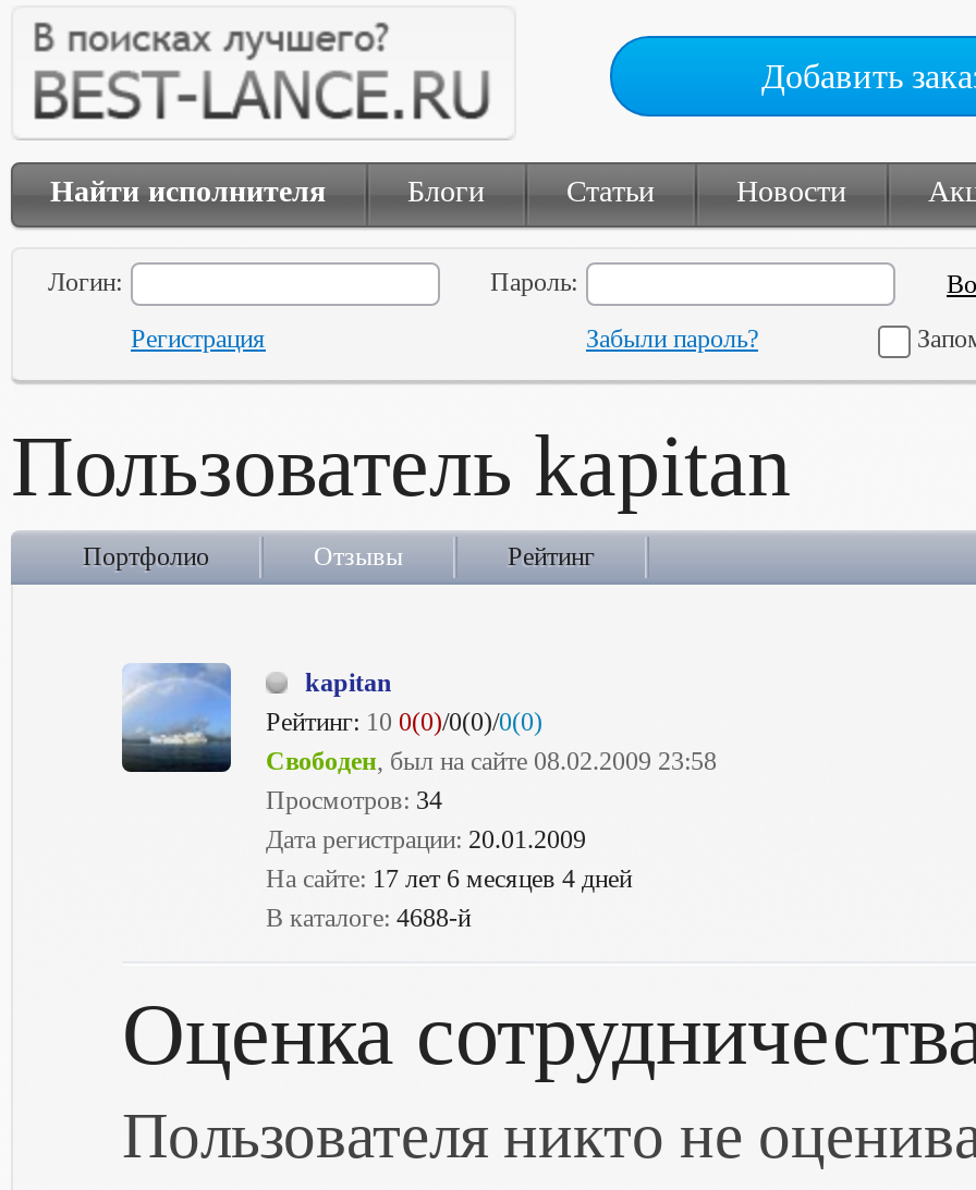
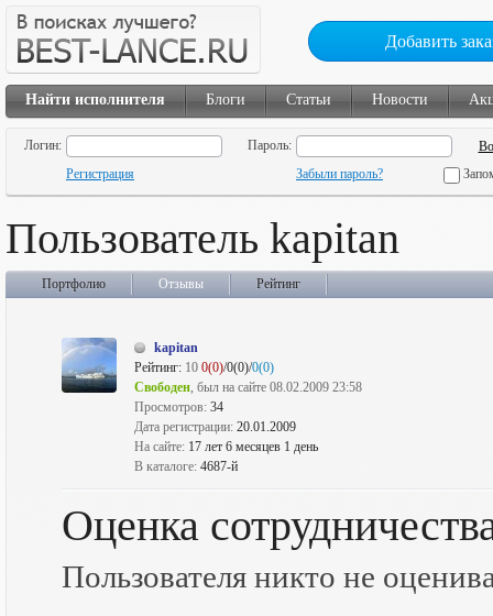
[266,863,632,894] На сайте: 17 лет 6 месяцев 4 дней -> [134,439,318,454] На сайте: 17 лет 6 месяцев 1 день
[266,903,471,933] В каталоге: 4688-й -> [134,459,238,474] В каталоге: 4687-й

